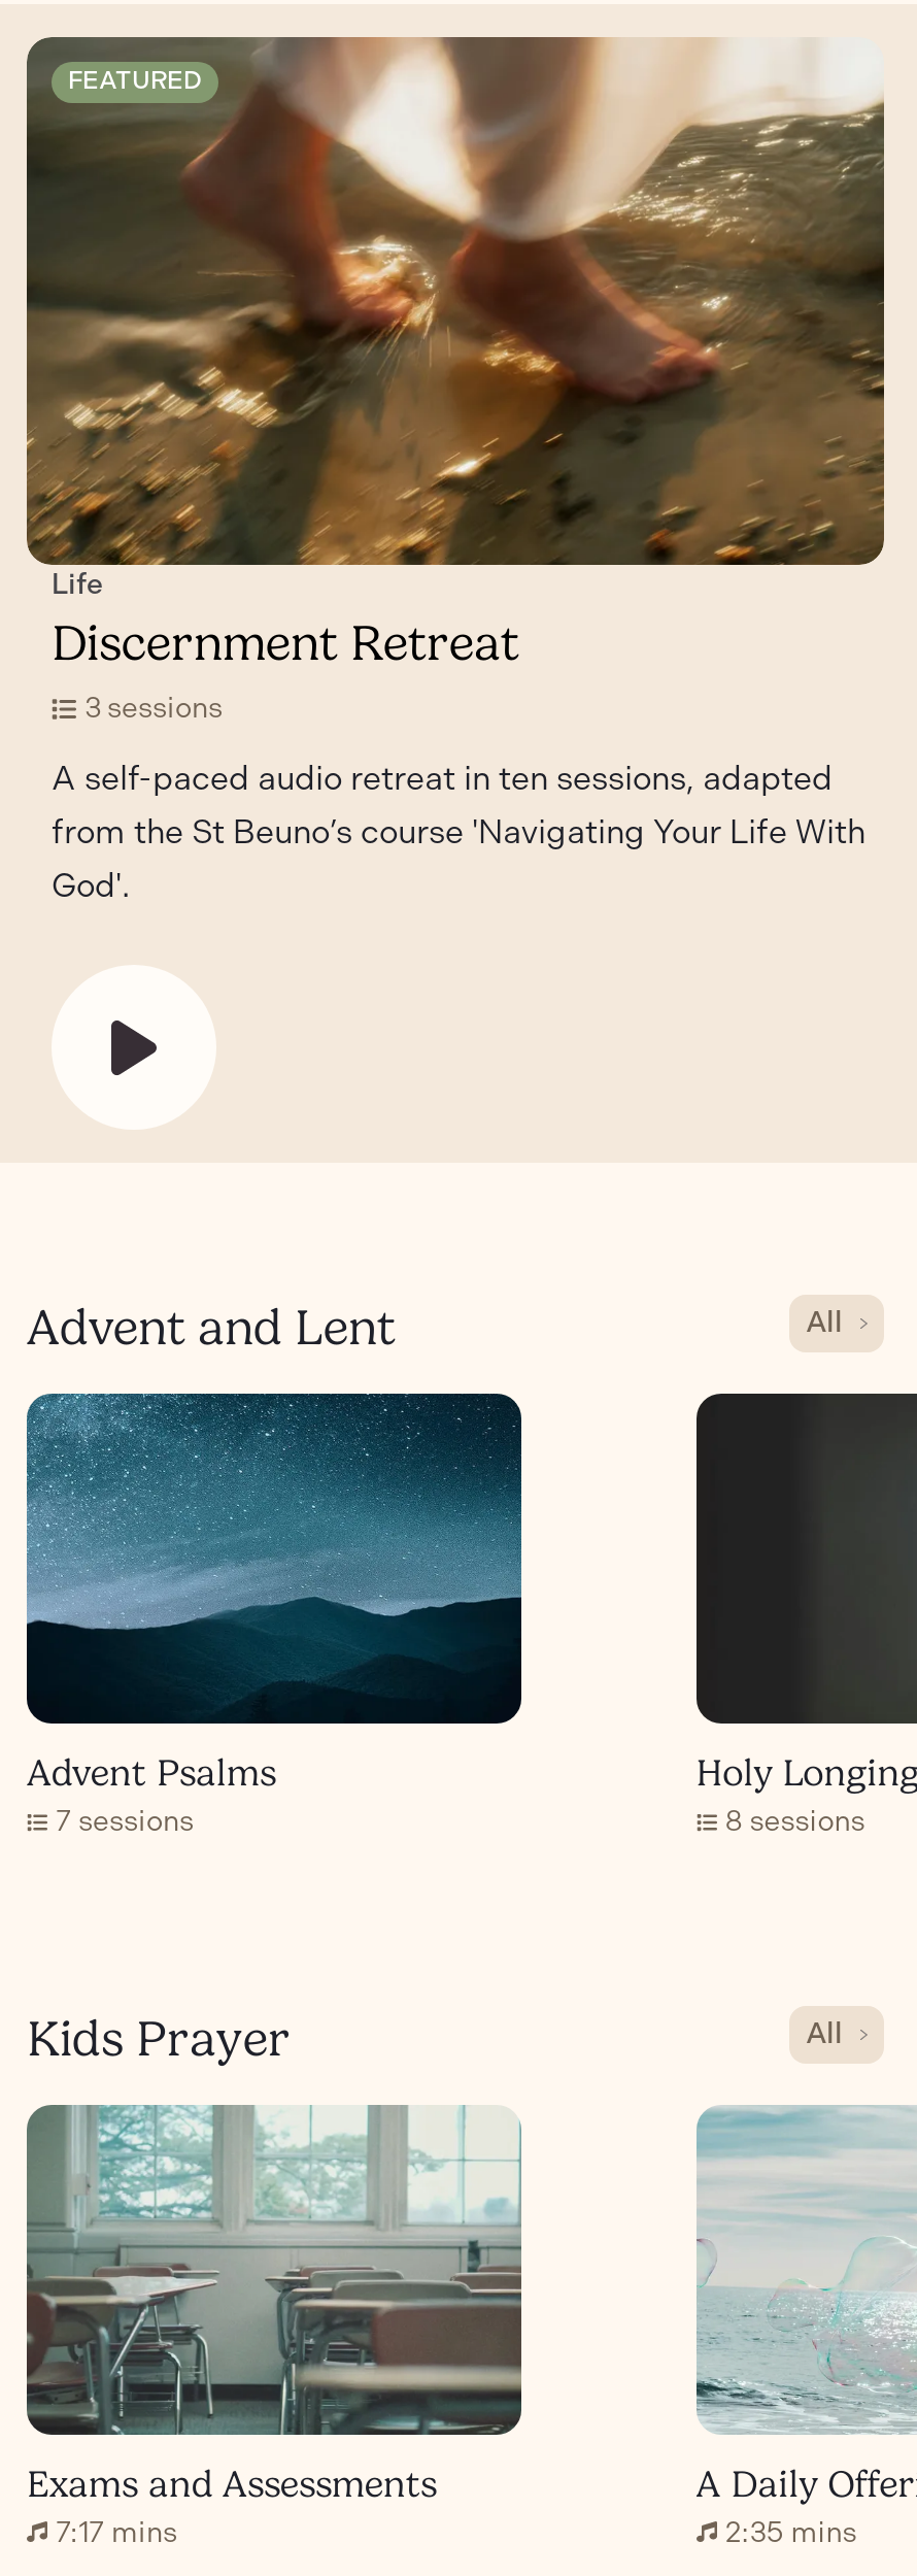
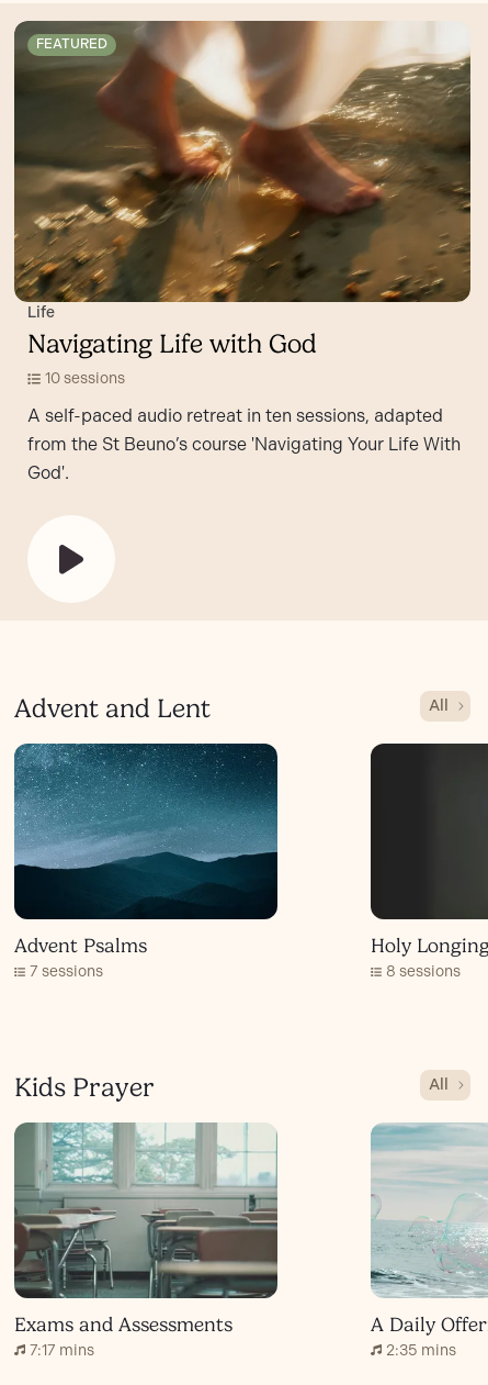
[52,614,519,726] Discernment Retreat | 3 sessions -> [27,328,317,388] Navigating Life with God | 10 sessions

